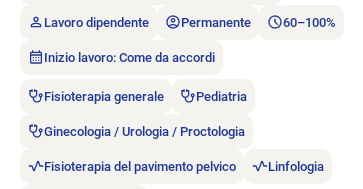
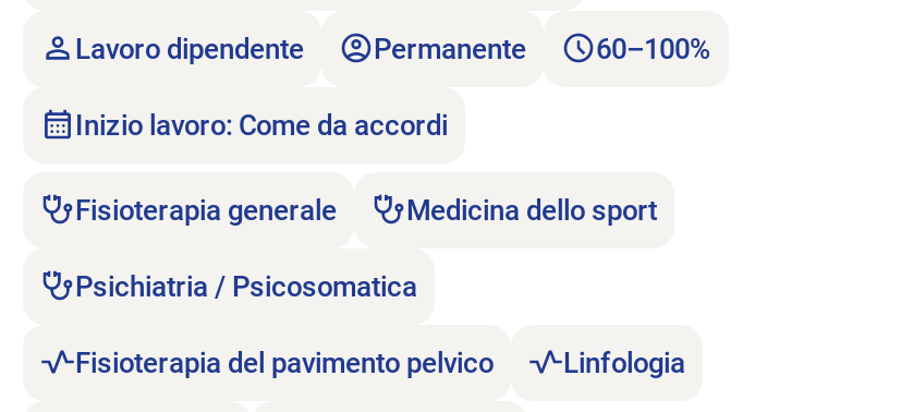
[196,89,247,104] Pediatria -> [406,194,657,226] Medicina dello sport
[44,124,245,139] Ginecologia / Urologia / Proctologia -> [75,270,417,303] Psichiatria / Psicosomatica

